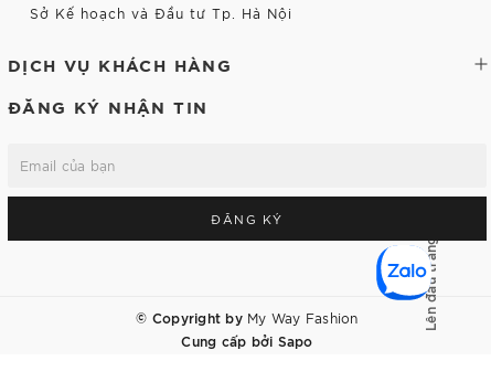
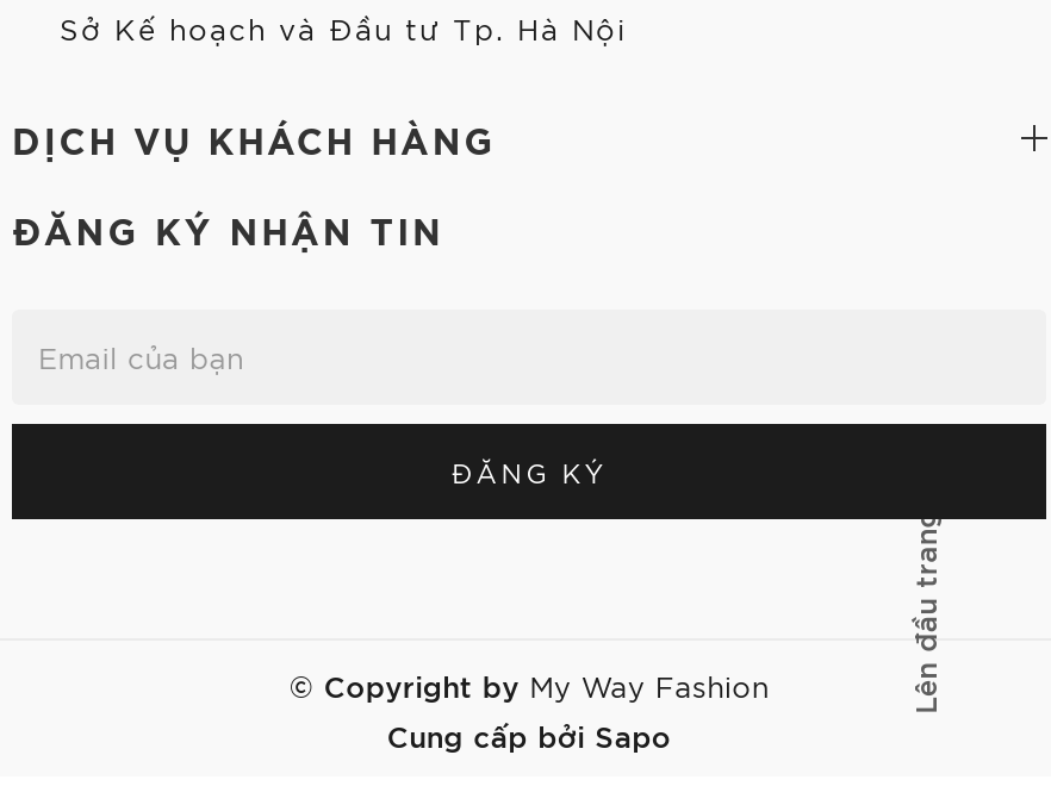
[375,247,417,301] [image] -> none

